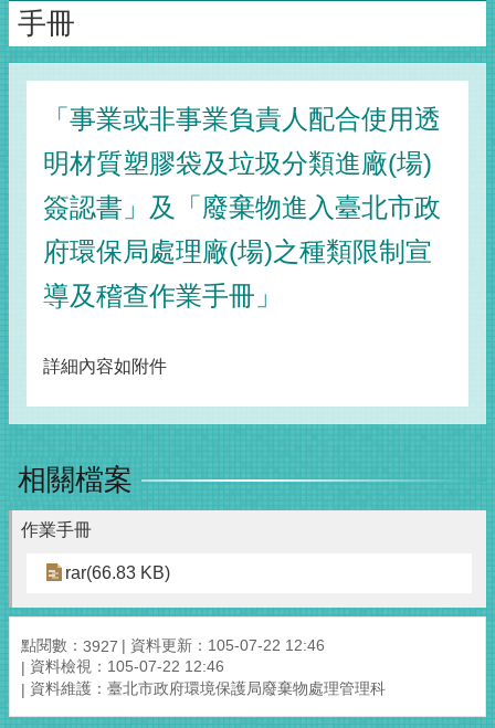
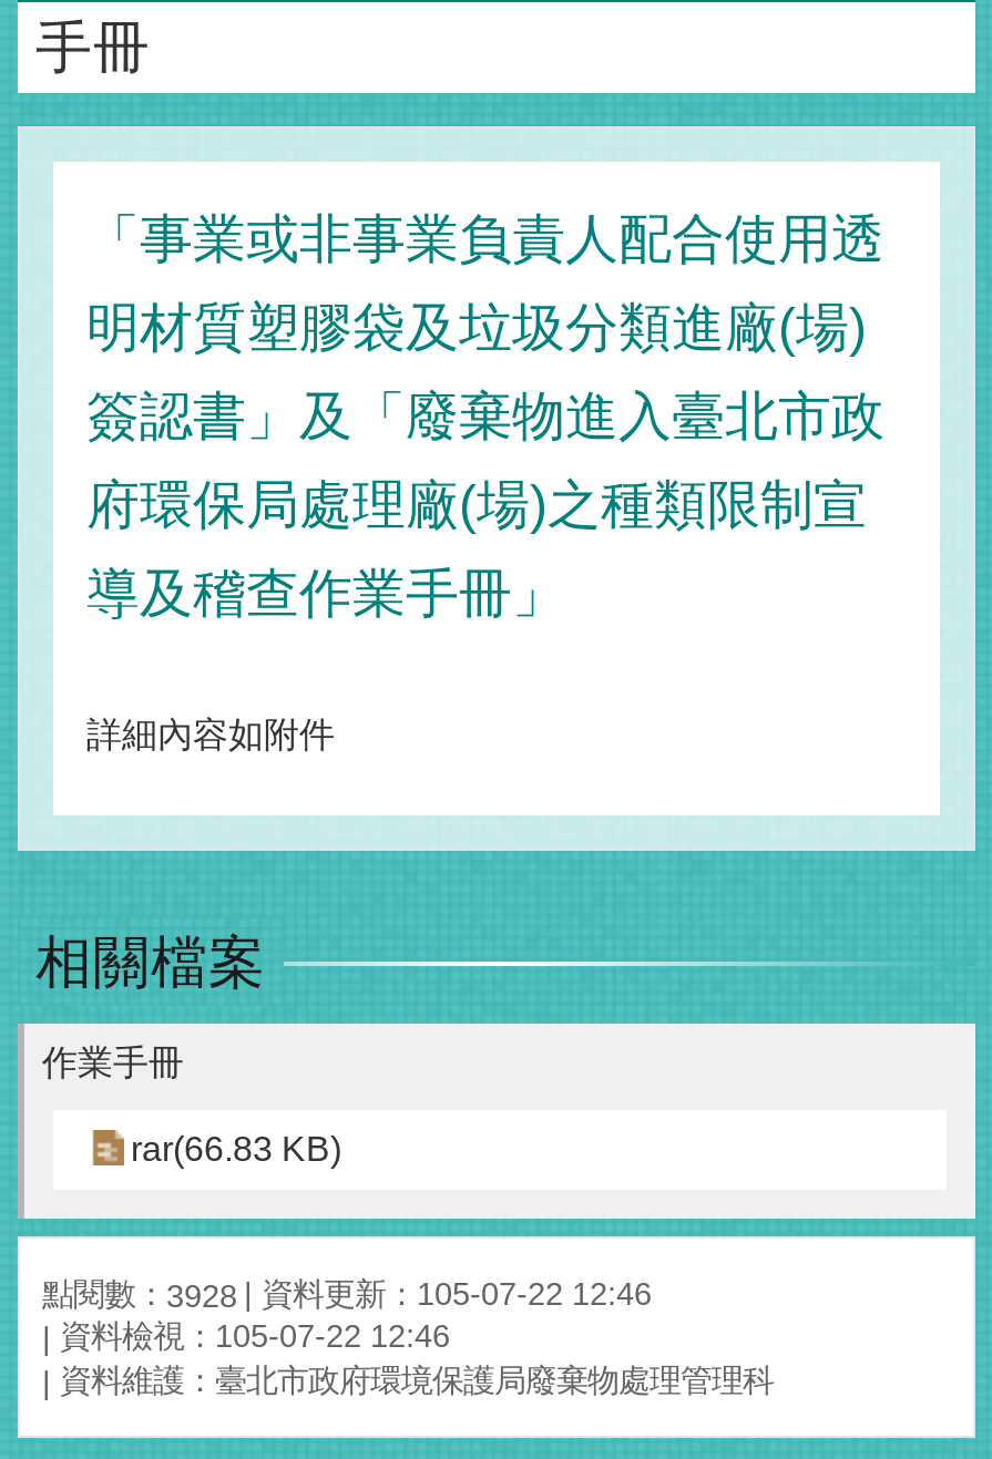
[21,636,325,655] 點閱數：3927 資料更新：105-07-22 12:46 -> [42,1276,652,1314] 點閱數：3928 資料更新：105-07-22 12:46

